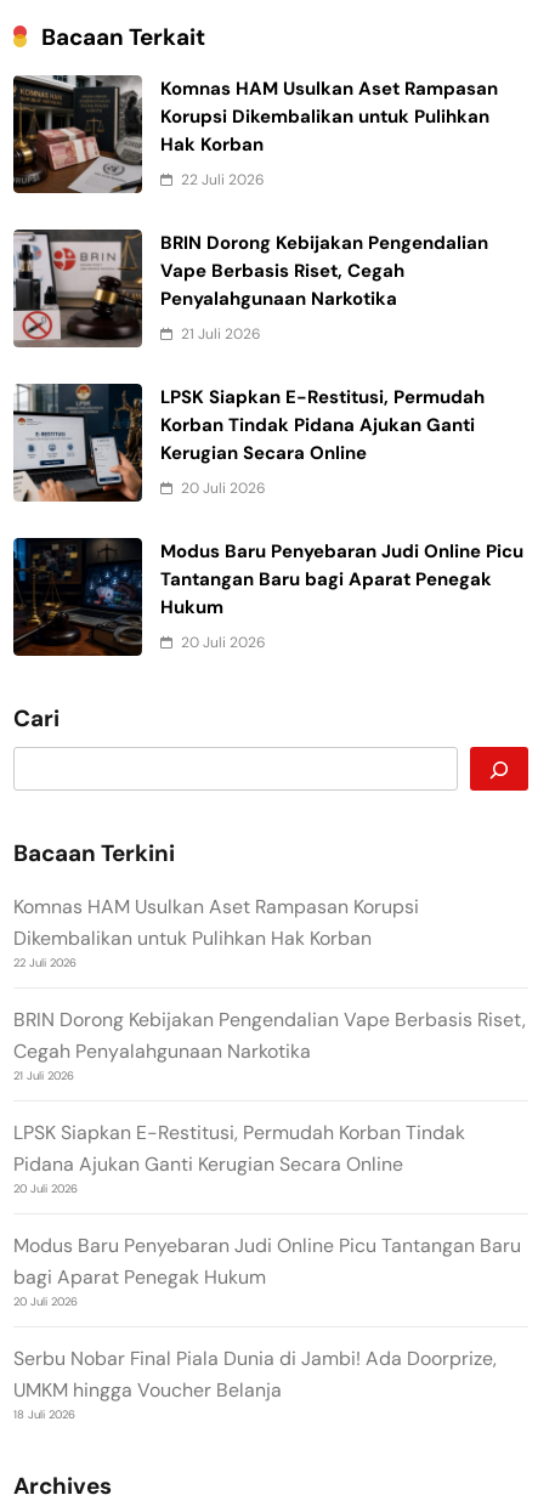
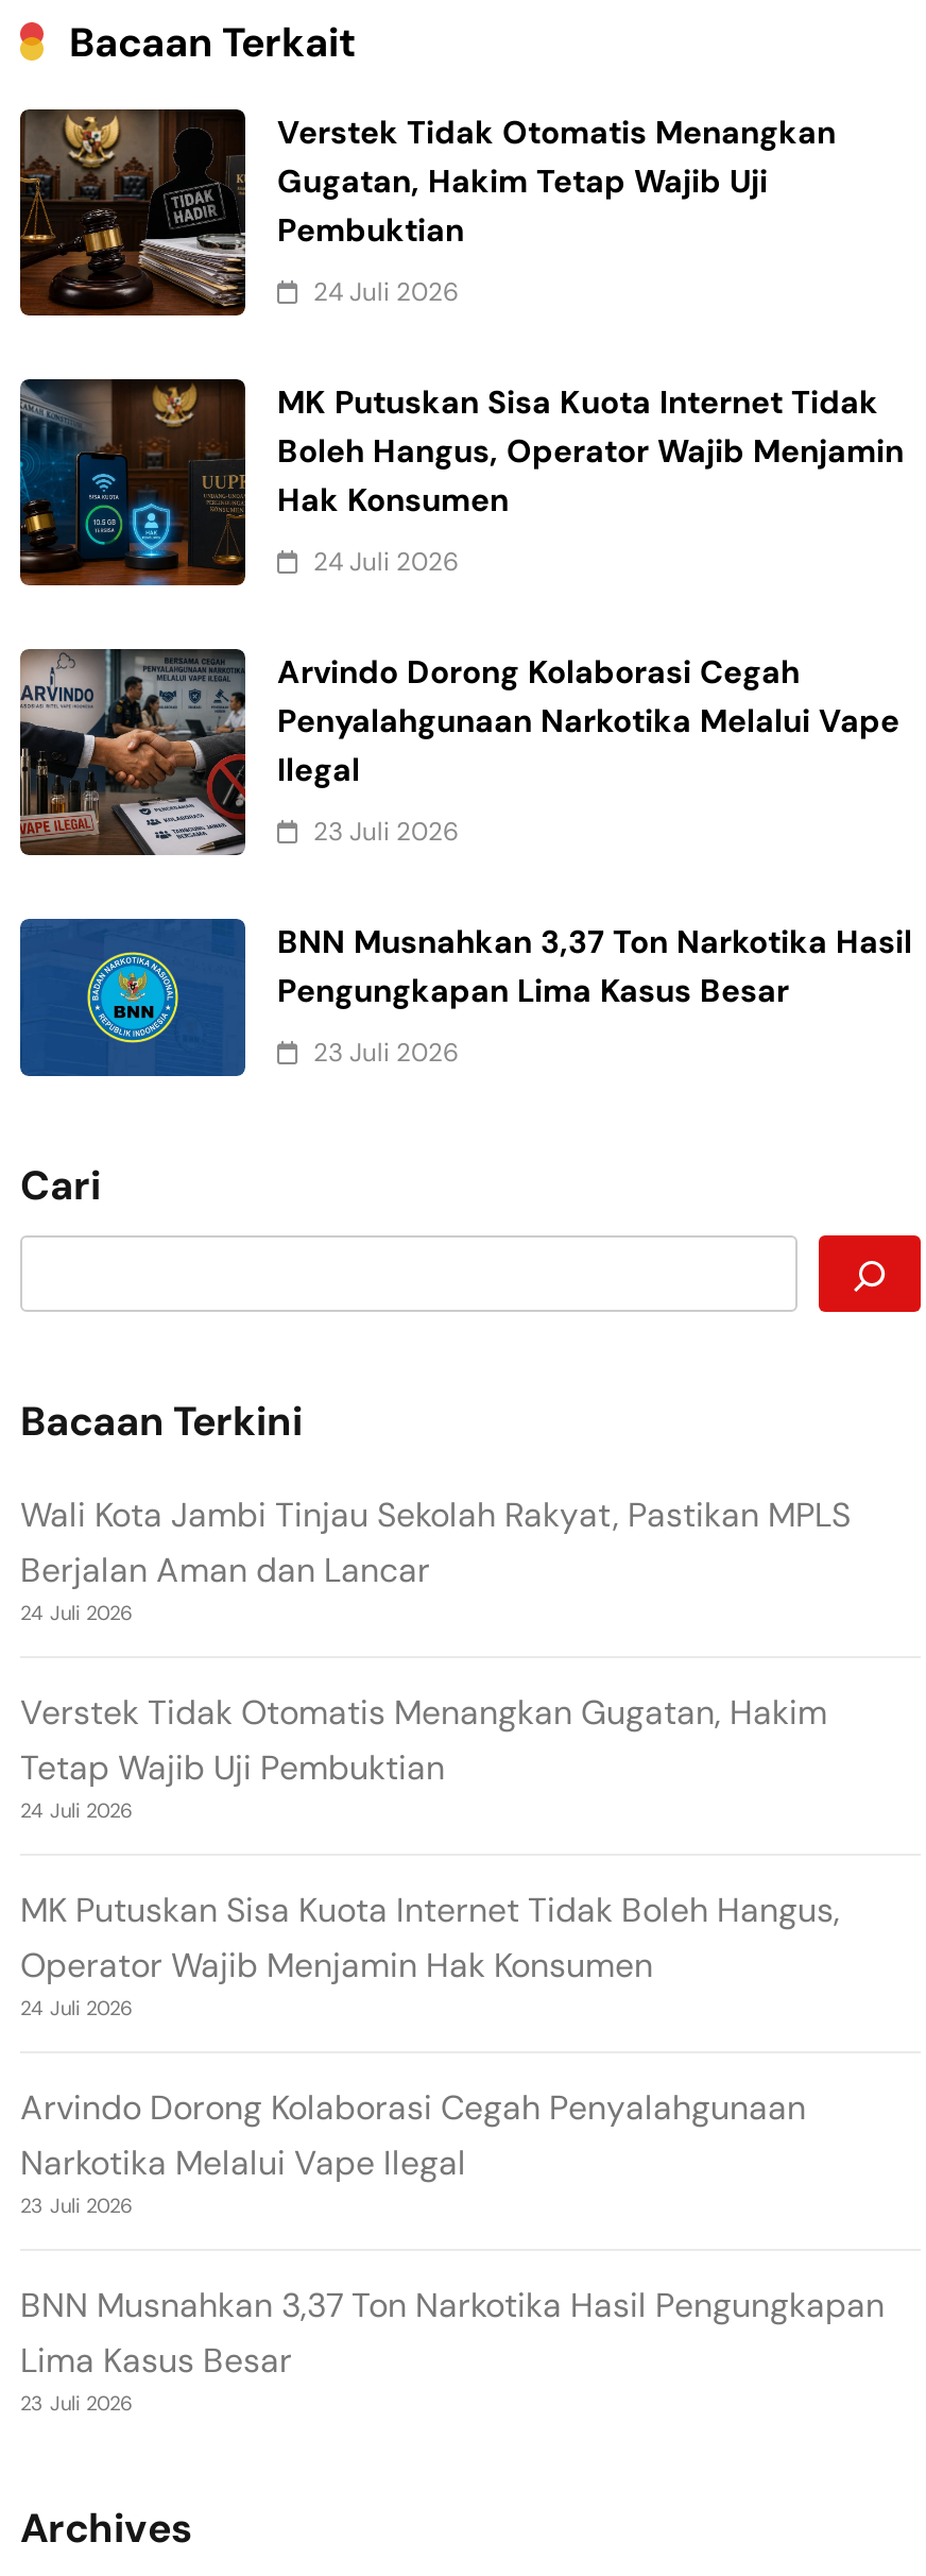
[13,74,498,193] [image] | Komnas HAM Usulkan Aset Rampasan | Korupsi Dikembalikan untuk Pulihkan | Hak Korban -> [20,107,836,318] [image] | Verstek Tidak Otomatis Menangkan | Gugatan, Hakim Tetap Wajib Uji | Pembuktian
[181,170,265,190] 22 Juli 2026 -> [313,276,460,310] 24 Juli 2026
[12,230,488,349] [image] | BRIN Dorong Kebijakan Pengendalian | Vape Berbasis Riset, Cegah | Penyalahgunaan Narkotika -> [18,381,904,587] [image] | MK Putuskan Sisa Kuota Internet Tidak | Boleh Hangus, Operator Wajib Menjamin | Hak Konsumen
[181,325,261,344] 21 Juli 2026 -> [313,546,460,580] 24 Juli 2026
[15,384,485,503] [image] | LPSK Siapkan E-Restitusi, Permudah | Korban Tindak Pidana Ajukan Ganti | Kerugian Secara Online -> [18,649,899,857] [image] | Arvindo Dorong Kolaborasi Cegah | Penyalahgunaan Narkotika Melalui Vape | Ilegal
[181,479,266,498] 20 Juli 2026 -> [313,815,460,849] 23 Juli 2026
[12,537,523,657] [image] | Modus Baru Penyebaran Judi Online Picu | Tantangan Baru bagi Aparat Penegak | Hukum -> [18,917,912,1078] [image] | BNN Musnahkan 3,37 Ton Narkotika Hasil | Pengungkapan Lima Kasus Besar
[181,633,266,653] 20 Juli 2026 -> [313,1036,460,1070] 23 Juli 2026
[13,894,419,971] Komnas HAM Usulkan Aset Rampasan Korupsi | Dikembalikan untuk Pulihkan Hak Korban | 22 Juli 2026 -> [20,1493,851,1627] Wali Kota Jambi Tinjau Sekolah Rakyat, Pastikan MPLS | Berjalan Aman dan Lancar | 24 Juli 2026
[13,1007,526,1084] BRIN Dorong Kebijakan Pengendalian Vape Berbasis Riset, | Cegah Penyalahgunaan Narkotika | 21 Juli 2026 -> [20,1691,827,1825] Verstek Tidak Otomatis Menangkan Gugatan, Hakim | Tetap Wajib Uji Pembuktian | 24 Juli 2026
[13,1120,465,1197] LPSK Siapkan E-Restitusi, Permudah Korban Tindak | Pidana Ajukan Ganti Kerugian Secara Online | 20 Juli 2026 -> [20,1888,840,2022] MK Putuskan Sisa Kuota Internet Tidak Boleh Hangus, | Operator Wajib Menjamin Hak Konsumen | 24 Juli 2026
[13,1233,521,1310] Modus Baru Penyebaran Judi Online Picu Tantangan Baru | bagi Aparat Penegak Hukum | 20 Juli 2026 -> [20,2086,806,2220] Arvindo Dorong Kolaborasi Cegah Penyalahgunaan | Narkotika Melalui Vape Ilegal | 23 Juli 2026
[13,1346,497,1422] Serbu Nobar Final Piala Dunia di Jambi! Ada Doorprize, | UMKM hingga Voucher Belanja | 18 Juli 2026 -> [20,2283,885,2417] BNN Musnahkan 3,37 Ton Narkotika Hasil Pengungkapan | Lima Kasus Besar | 23 Juli 2026

